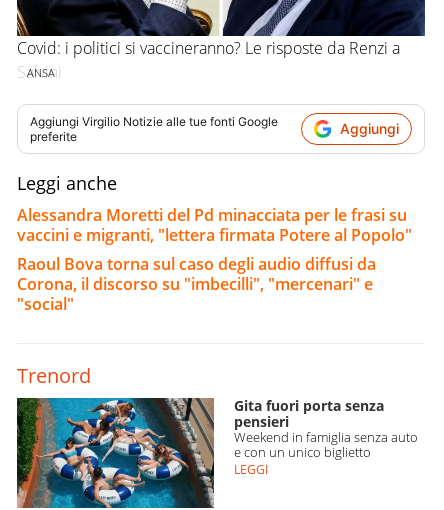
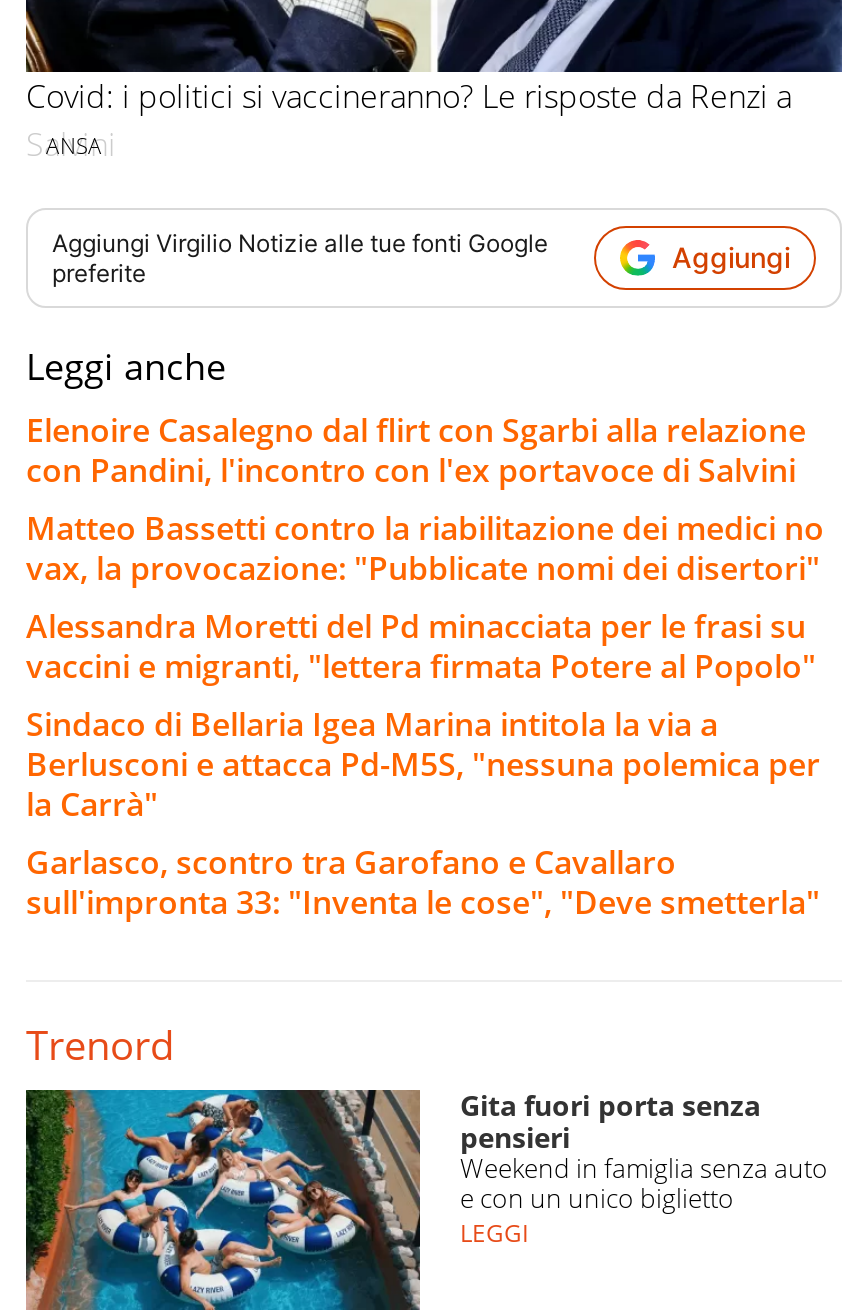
none -> [26,407,824,589] Elenoire Casalegno dal flirt con Sgarbi alla relazione | con Pandini, l'incontro con l'ex portavoce di Salvini | Matteo Bassetti contro la riabilitazione dei medici no | vax, la provocazione: "Pubblicate nomi dei disertori"
[17,252,376,314] Raoul Bova torna sul caso degli audio diffusi da | Corona, il discorso su "imbecilli", "mercenari" e | "social" -> [26,701,820,923] Sindaco di Bellaria Igea Marina intitola la via a | Berlusconi e attacca Pd-M5S, "nessuna polemica per | la Carrà" | Garlasco, scontro tra Garofano e Cavallaro | sull'impronta 33: "Inventa le cose", "Deve smetterla"

